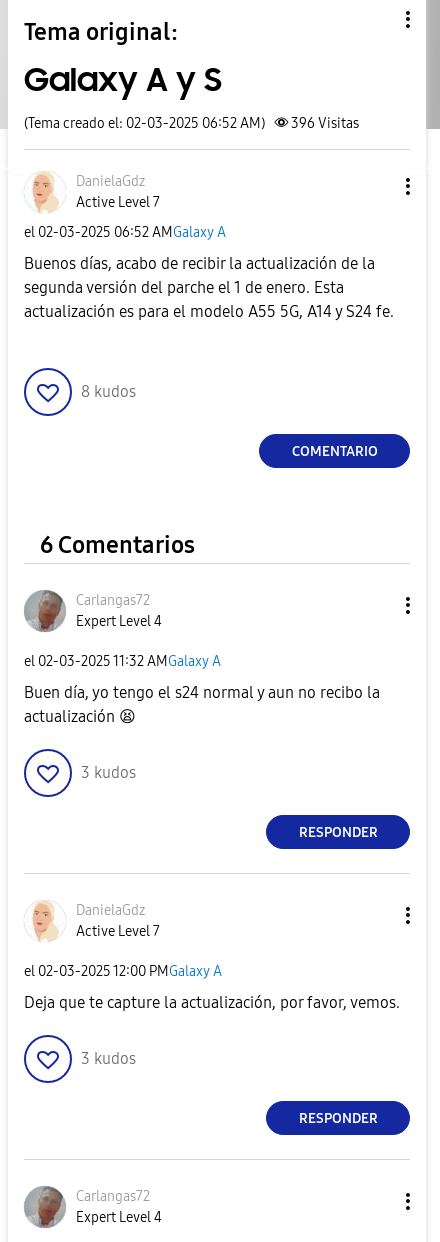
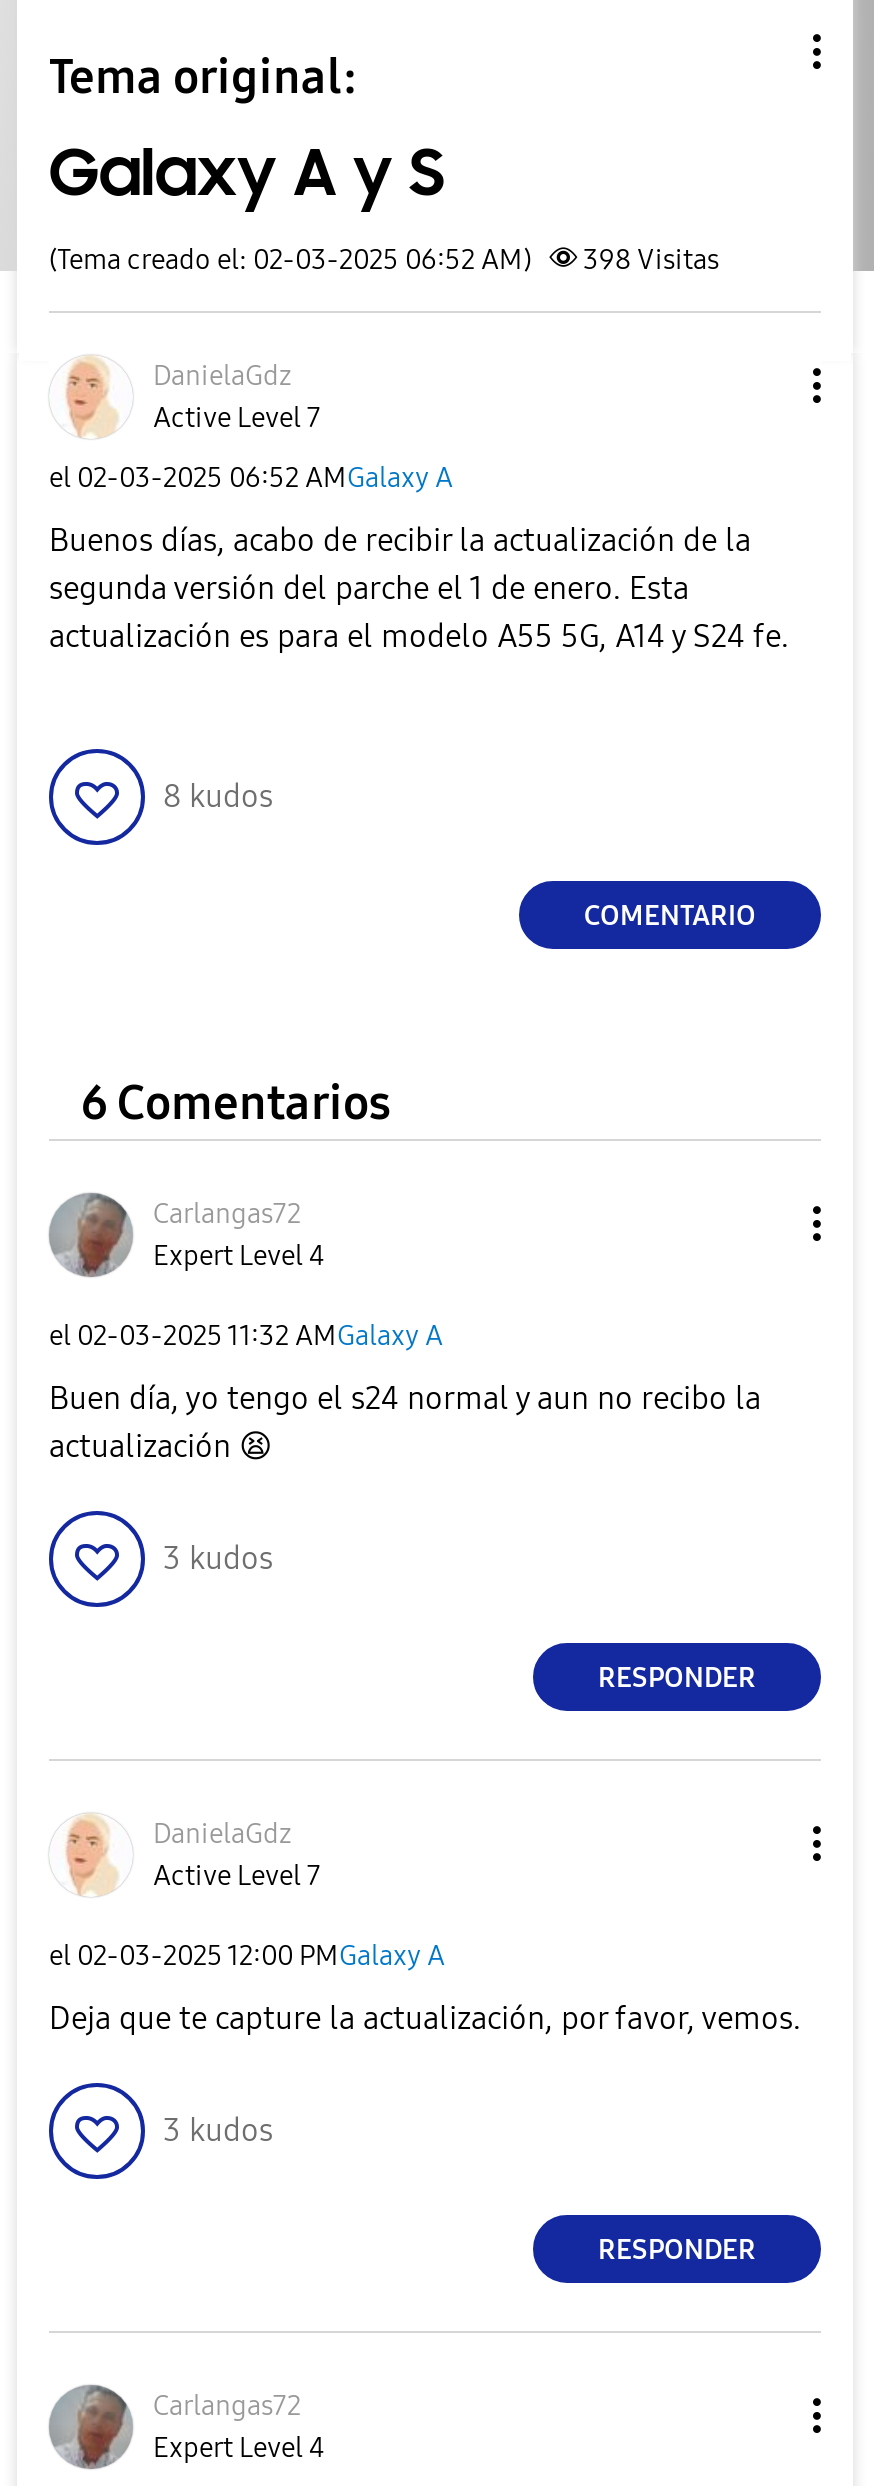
[24,115,359,132] (Tema creado el: 02-03-2025 06:52 AM) 396 Visitas -> [49,243,719,277] (Tema creado el: 02-03-2025 06:52 AM) 398 Visitas

